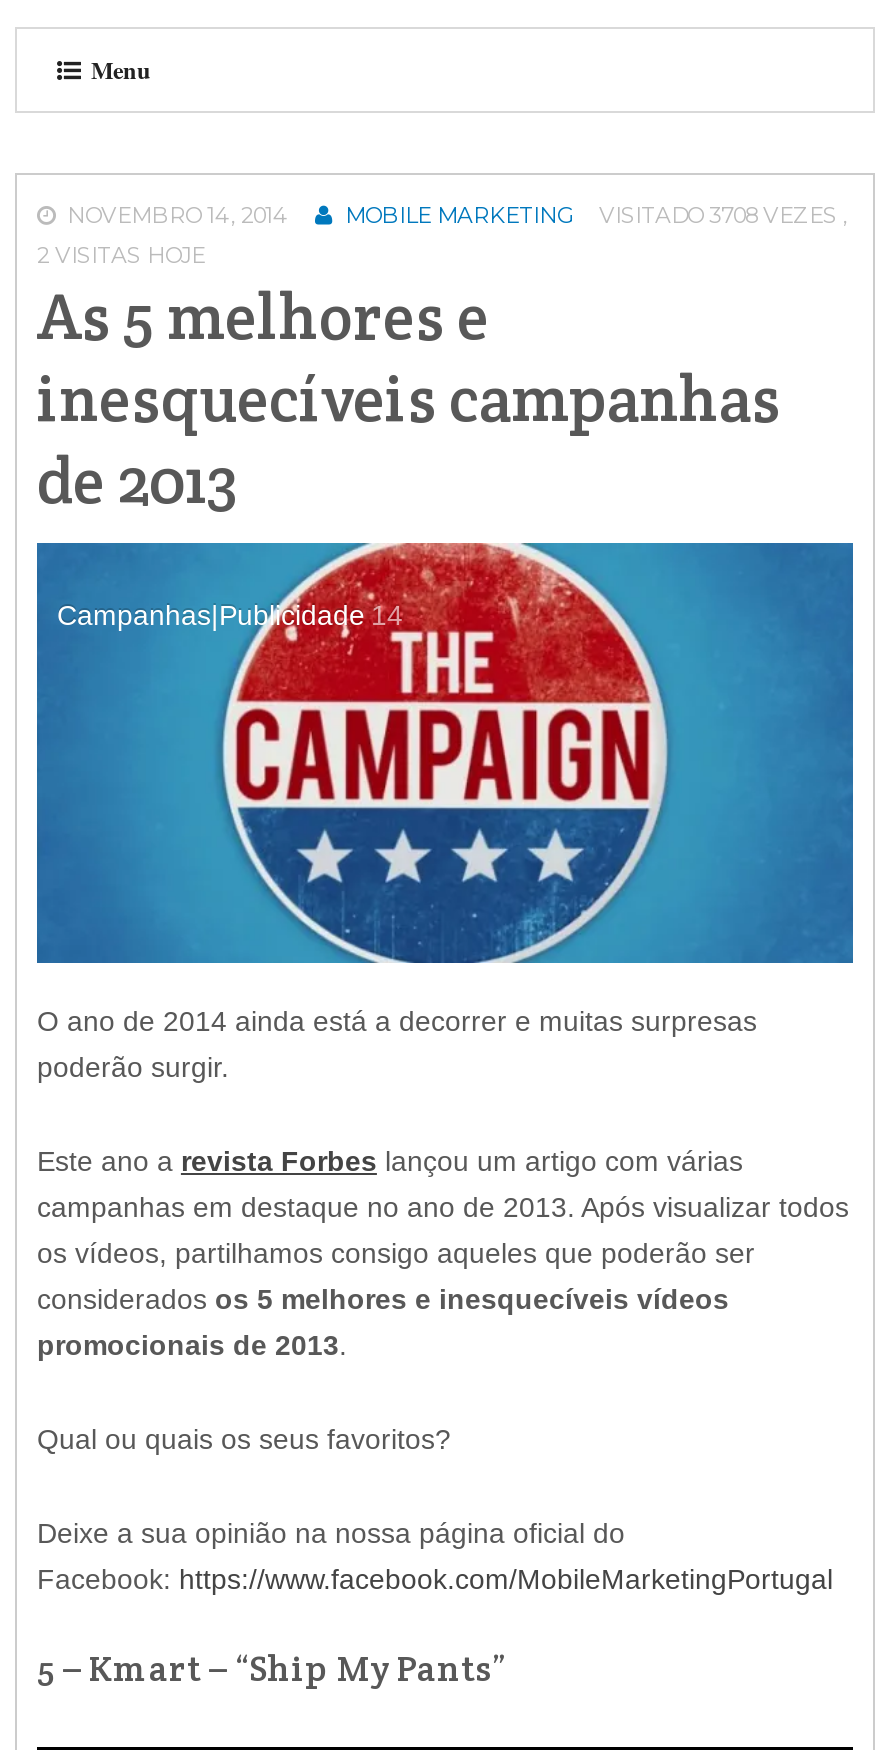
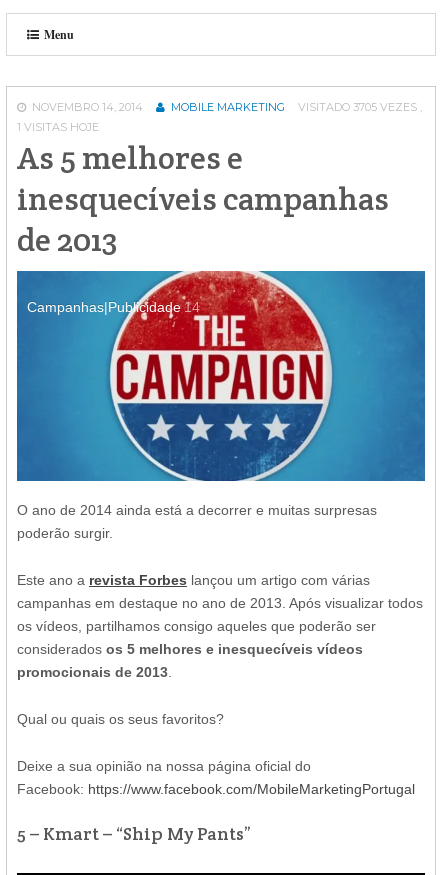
[593,201,847,229] VISITADO 3708 VEZES , -> [295,100,422,114] VISITADO 3705 VEZES ,
[37,241,205,269] 2 VISITAS HOJE -> [17,120,99,134] 1 VISITAS HOJE

